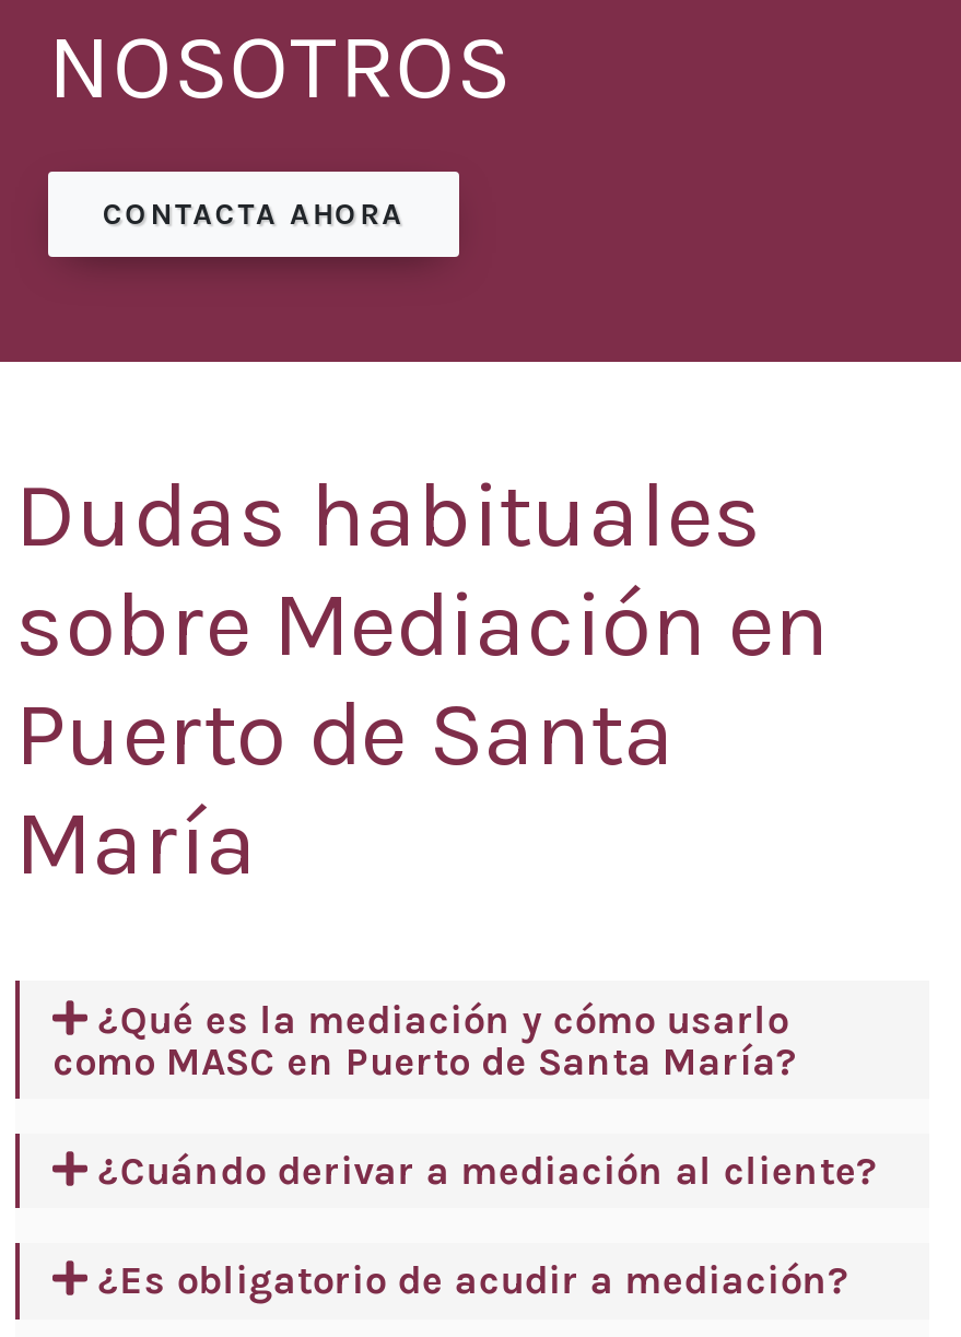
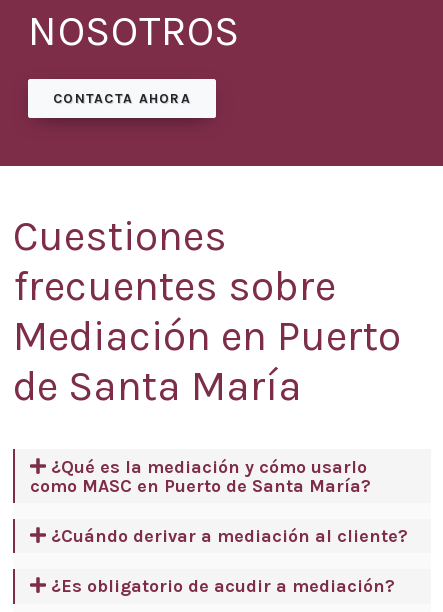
[15,461,829,899] Dudas habituales | sobre Mediación en | Puerto de Santa | María -> [13,211,401,411] Cuestiones | frecuentes sobre | Mediación en Puerto | de Santa María

